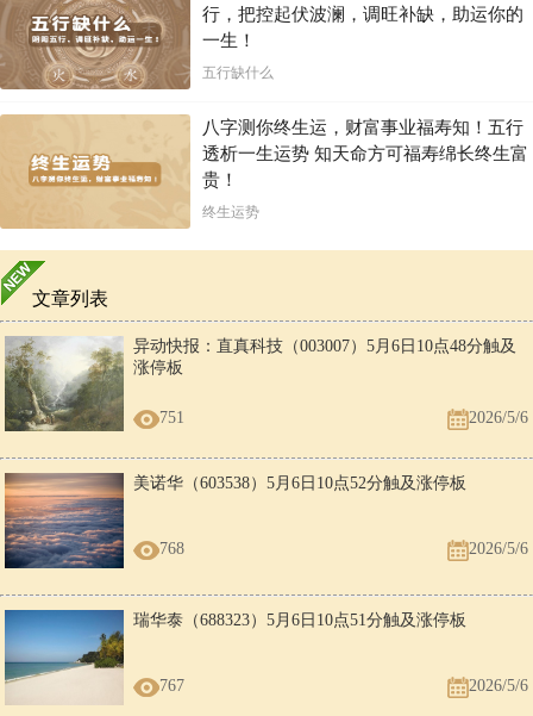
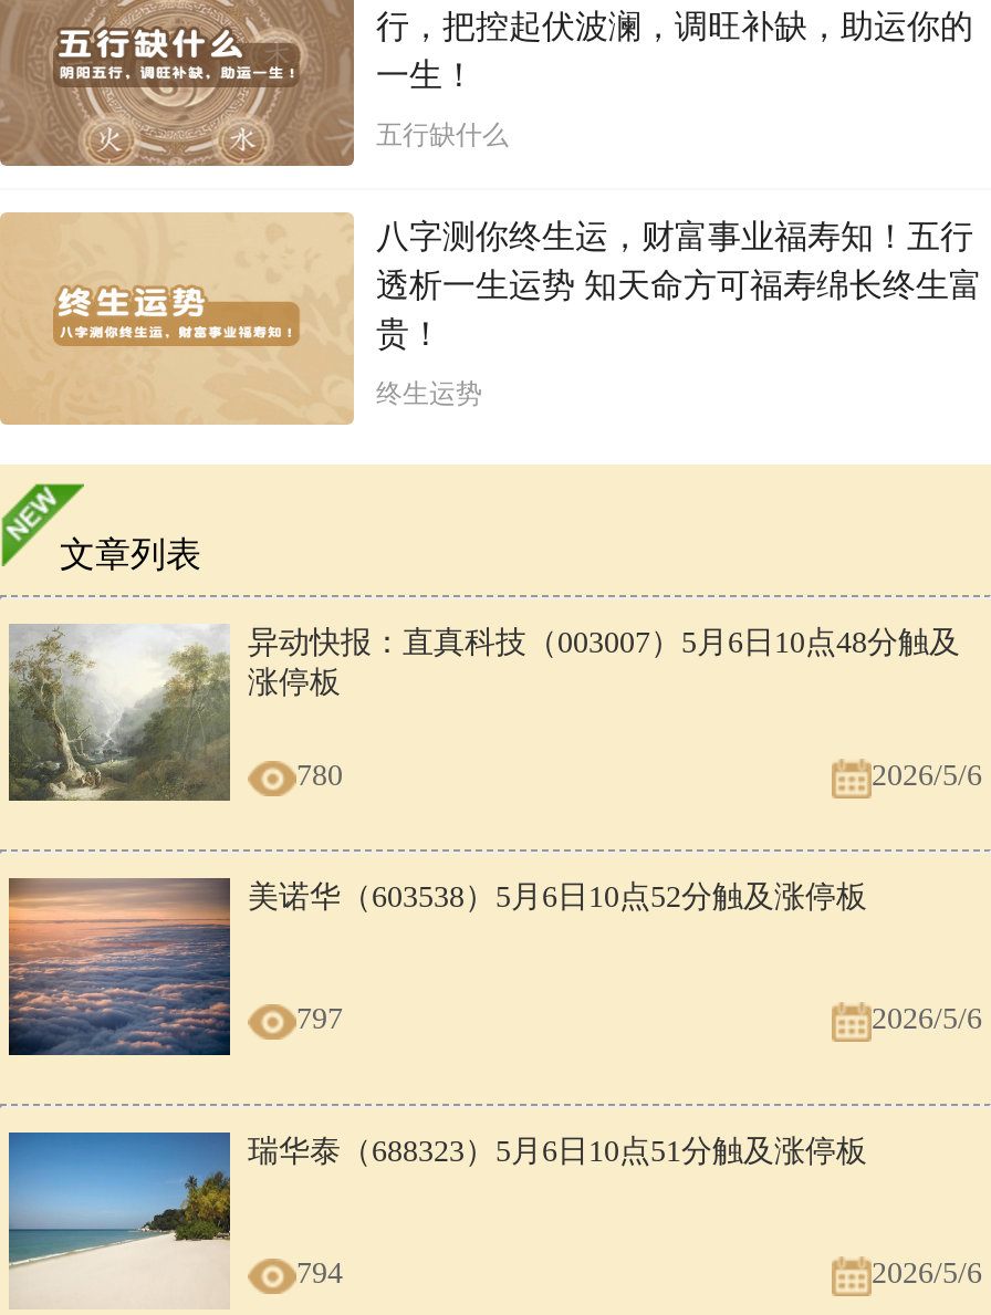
[159,409,184,427] 751 -> [296,760,343,793] 780
[159,540,184,558] 768 -> [296,1003,343,1036] 797
[159,677,184,695] 767 -> [296,1257,343,1291] 794

